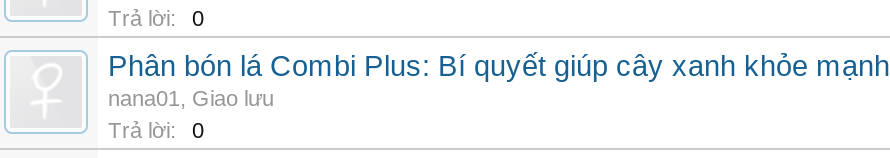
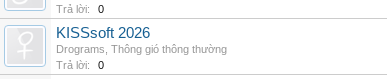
[108,50,890,110] Phân bón lá Combi Plus: Bí quyết giúp cây xanh khỏe mạnh | nana01, Giao lưu -> [56,25,227,55] KISSsoft 2026 | Drograms, Thông gió thông thường

